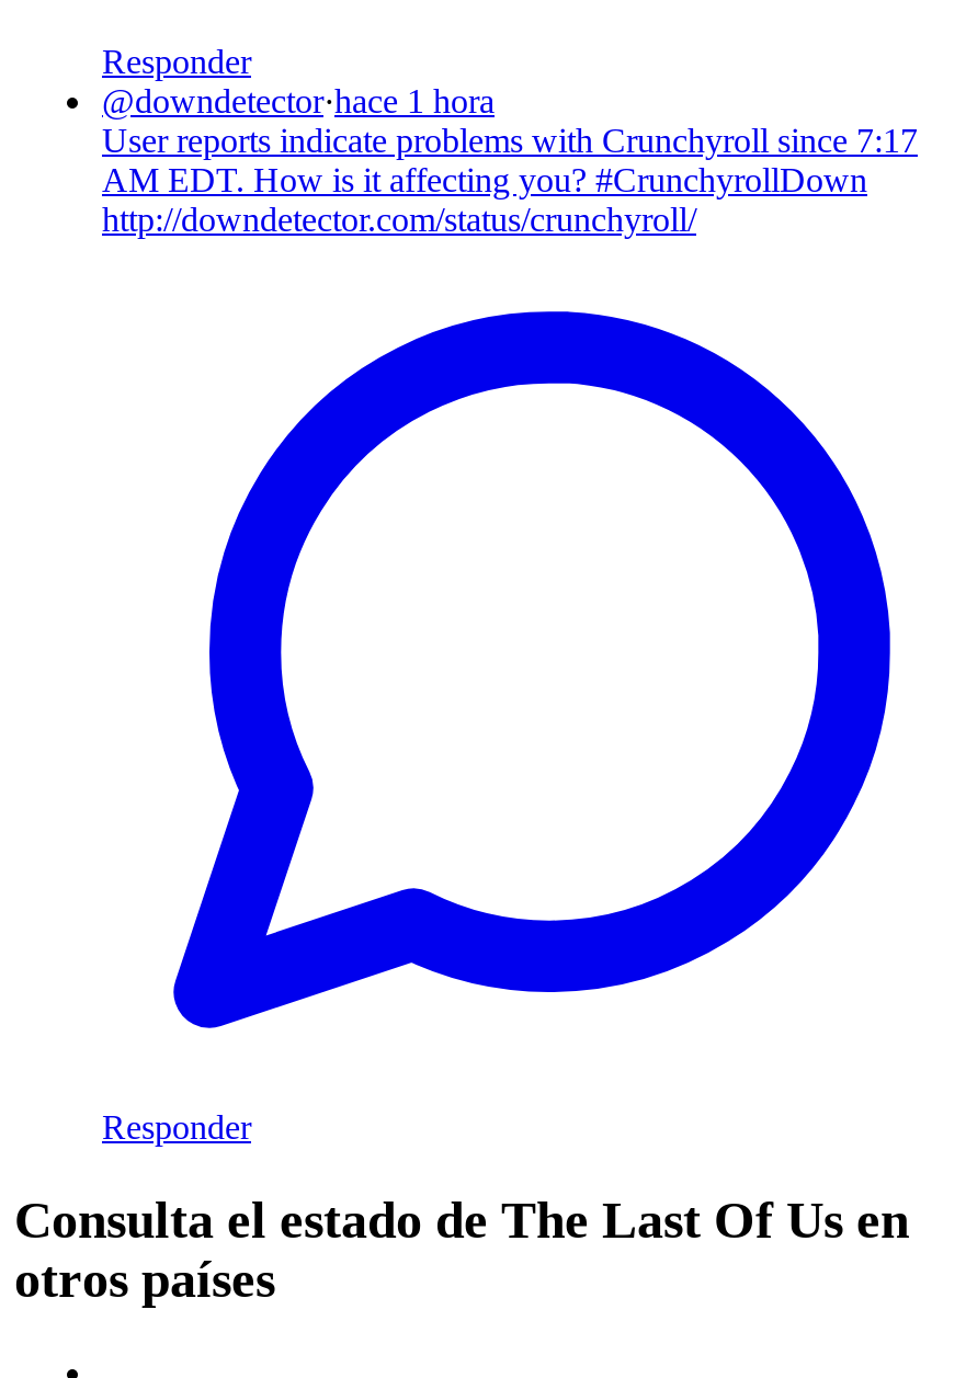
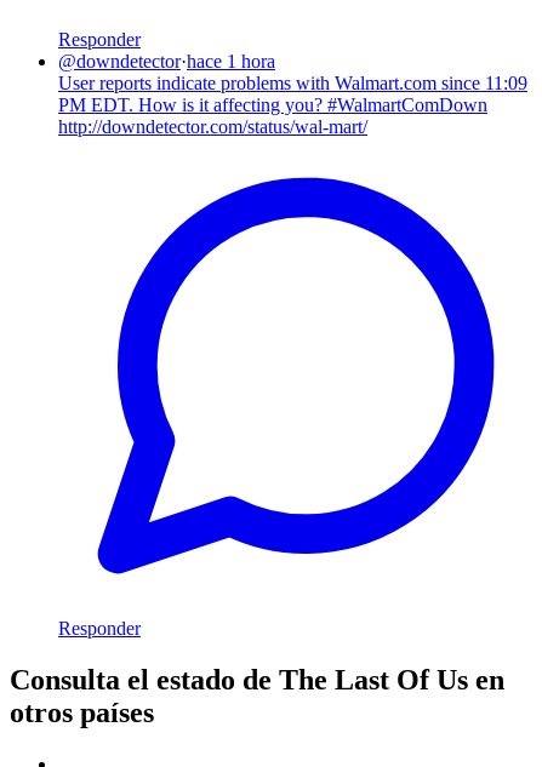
[102,122,918,238] User reports indicate problems with Crunchyroll since 7:17 | AM EDT. How is it affecting you? #CrunchyrollDown | http://downdetector.com/status/crunchyroll/ -> [58,73,527,137] User reports indicate problems with Walmart.com since 11:09 | PM EDT. How is it affecting you? #WalmartComDown | http://downdetector.com/status/wal-mart/

